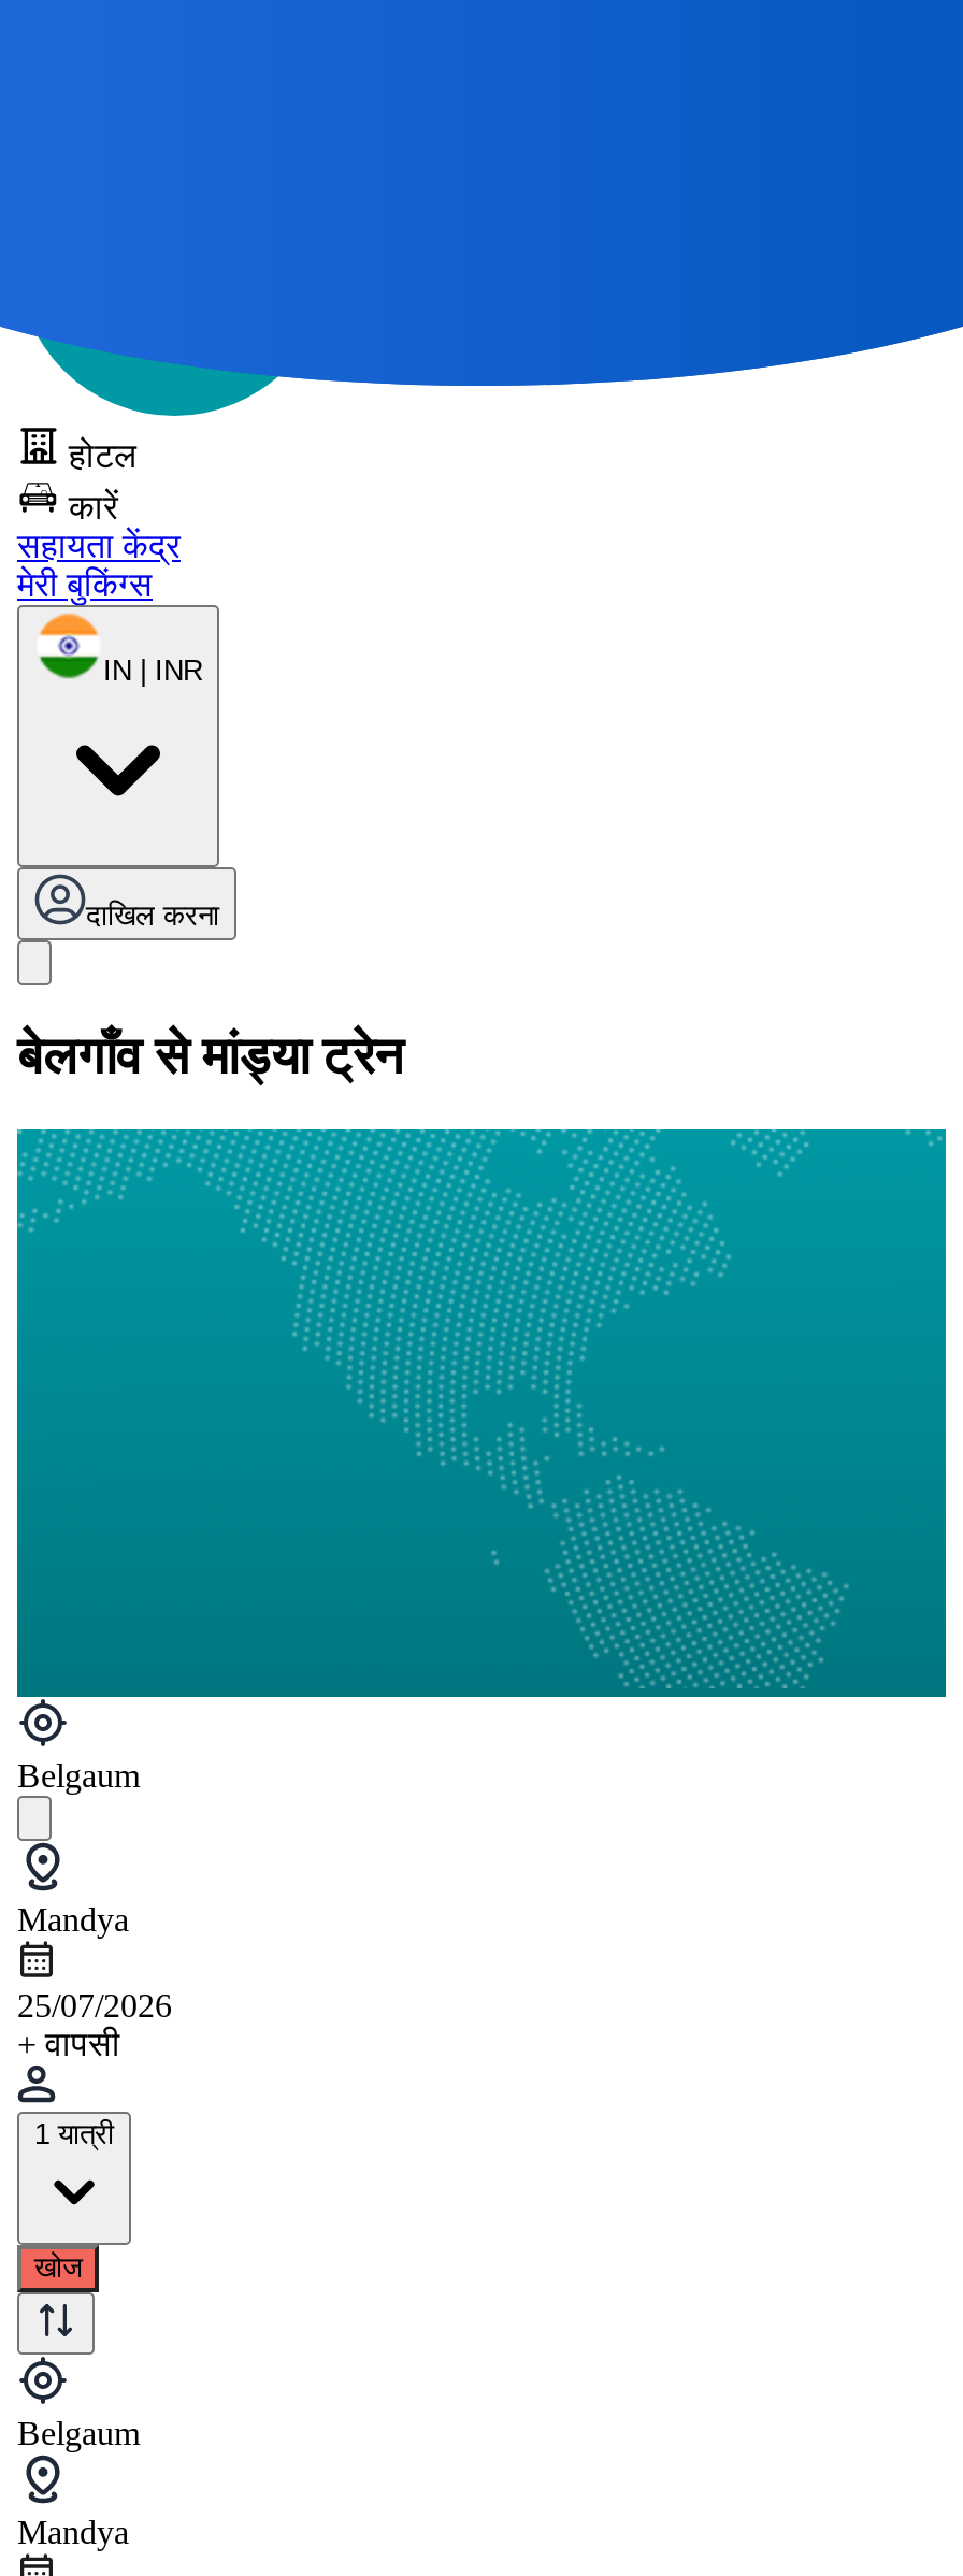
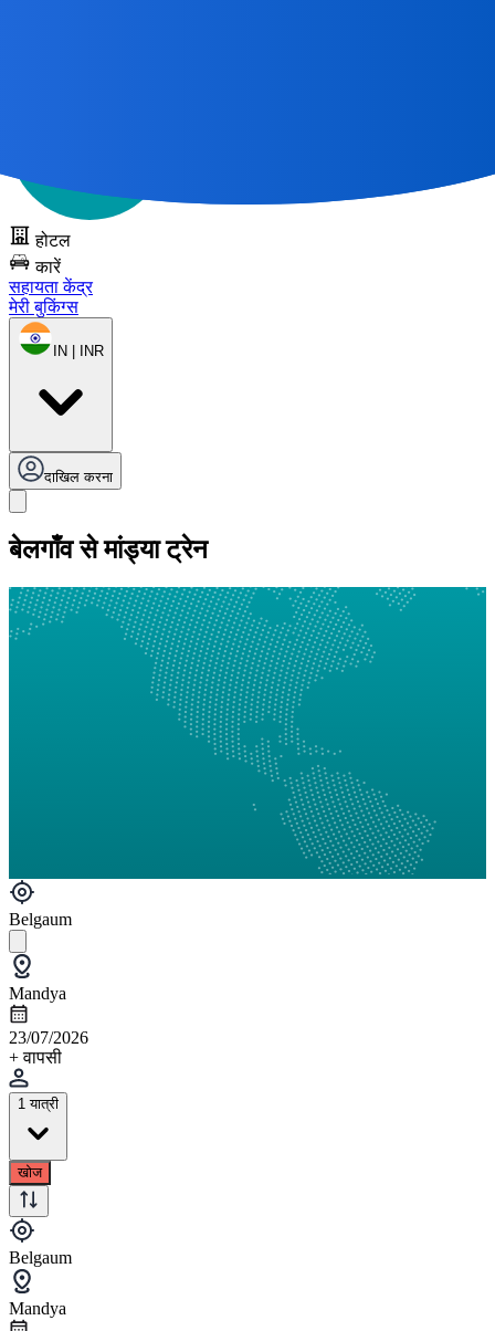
[17,1987,172,2023] 25/07/2026 -> [9,1028,88,1047] 23/07/2026

